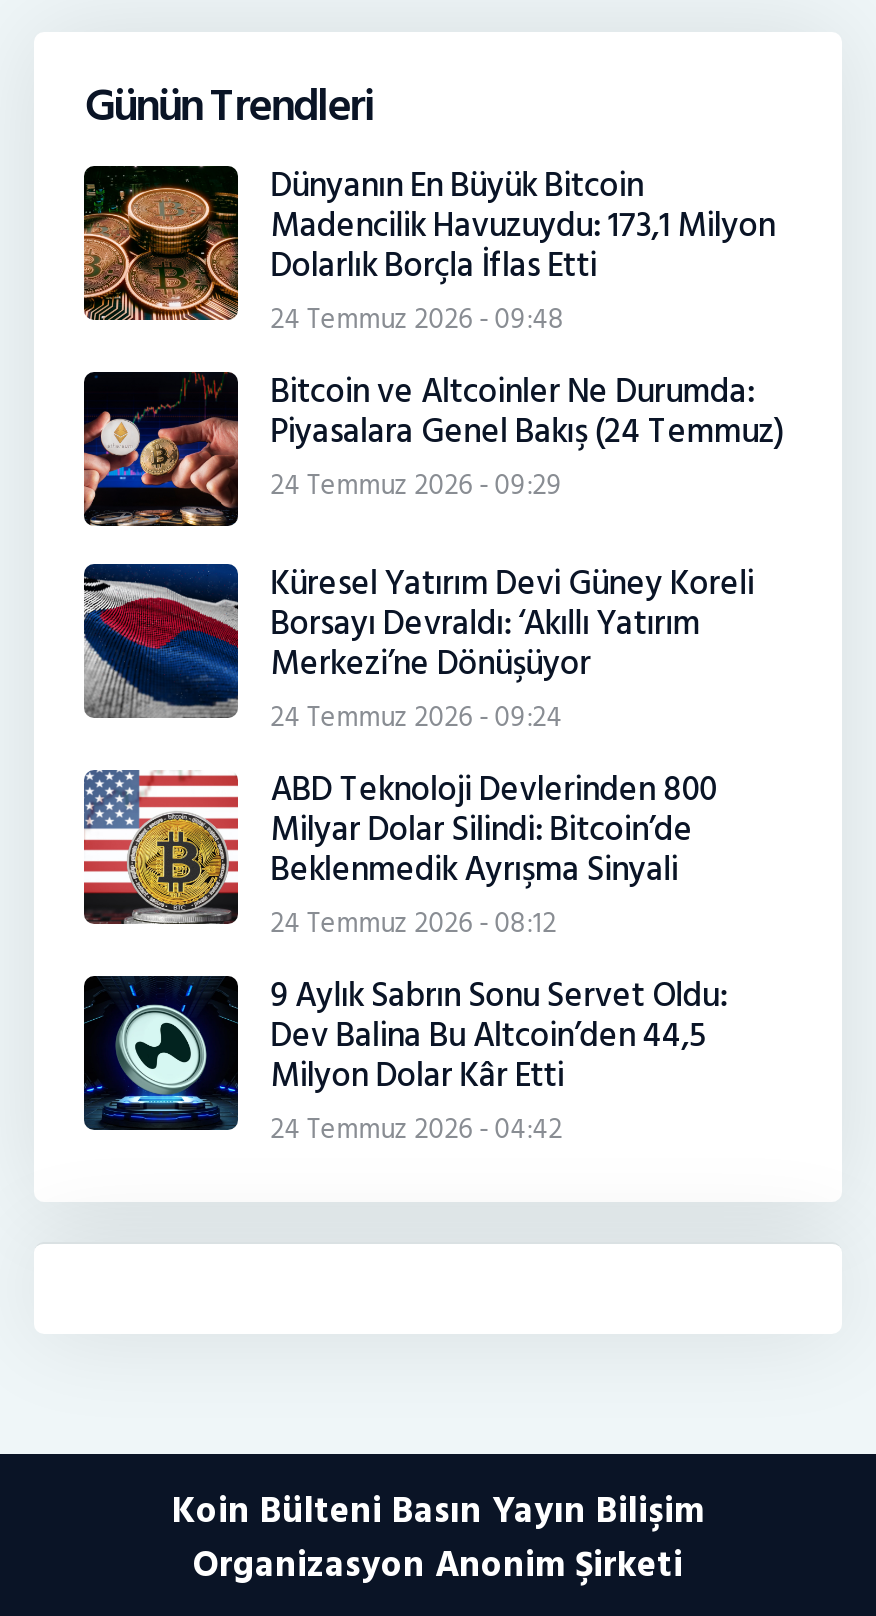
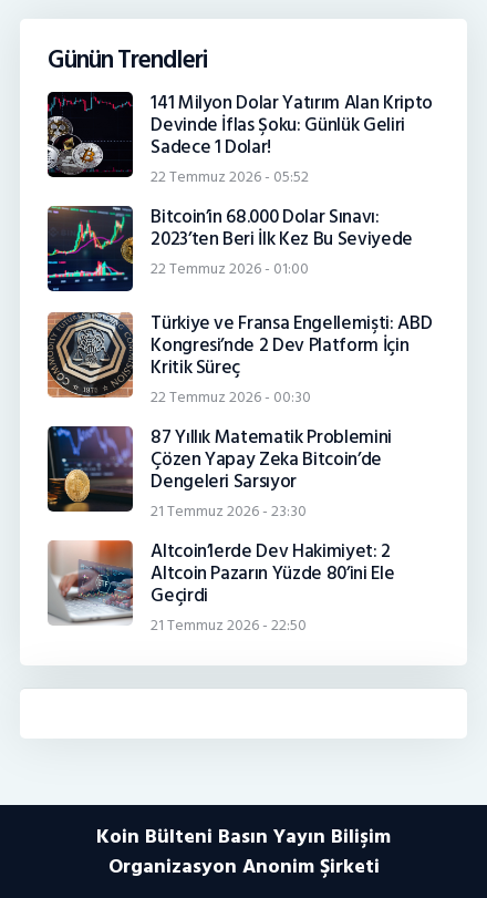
[82,158,785,508] [image] | Dünyanın En Büyük Bitcoin | Madencilik Havuzuydu: 173,1 Milyon | Dolarlık Borçla İflas Etti | 24 Temmuz 2026 - 09:48 | Bitcoin ve Altcoinler Ne Durumda: | Piyasalara Genel Bakış (24 Temmuz) | 24 Temmuz 2026 - 09:29 -> [46,88,433,282] [image] | 141 Milyon Dolar Yatırım Alan Kripto | Devinde İflas Şoku: Günlük Geliri | Sadece 1 Dolar! | 22 Temmuz 2026 - 05:52 | Bitcoin’in 68.000 Dolar Sınavı: | 2023’ten Beri İlk Kez Bu Seviyede | 22 Temmuz 2026 - 01:00
[82,371,754,1152] [image] | Küresel Yatırım Devi Güney Koreli | Borsayı Devraldı: ‘Akıllı Yatırım | Merkezi’ne Dönüşüyor | 24 Temmuz 2026 - 09:24 | ABD Teknoloji Devlerinden 800 | Milyar Dolar Silindi: Bitcoin’de | Beklenmedik Ayrışma Sinyali | 24 Temmuz 2026 - 08:12 | 9 Aylık Sabrın Sonu Servet Oldu: | Dev Balina Bu Altcoin’den 44,5 | Milyon Dolar Kâr Etti | 24 Temmuz 2026 - 04:42 -> [46,206,432,638] [image] | Türkiye ve Fransa Engellemişti: ABD | Kongresi’nde 2 Dev Platform İçin | Kritik Süreç | 22 Temmuz 2026 - 00:30 | 87 Yıllık Matematik Problemini | Çözen Yapay Zeka Bitcoin’de | Dengeleri Sarsıyor | 21 Temmuz 2026 - 23:30 | Altcoin’lerde Dev Hakimiyet: 2 | Altcoin Pazarın Yüzde 80’ini Ele | Geçirdi | 21 Temmuz 2026 - 22:50
[82,561,240,719] [image] -> [46,311,134,399] [image]
[82,769,240,925] [image] -> [46,425,134,513] [image]
[82,973,240,1133] [image] -> [48,539,134,627] [image]

